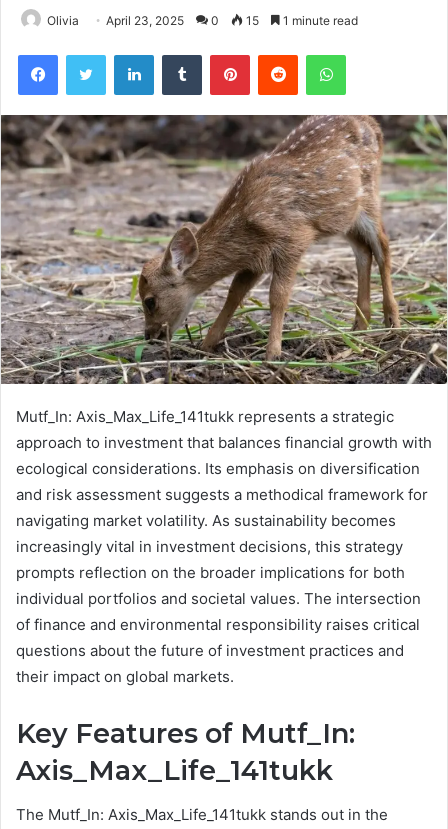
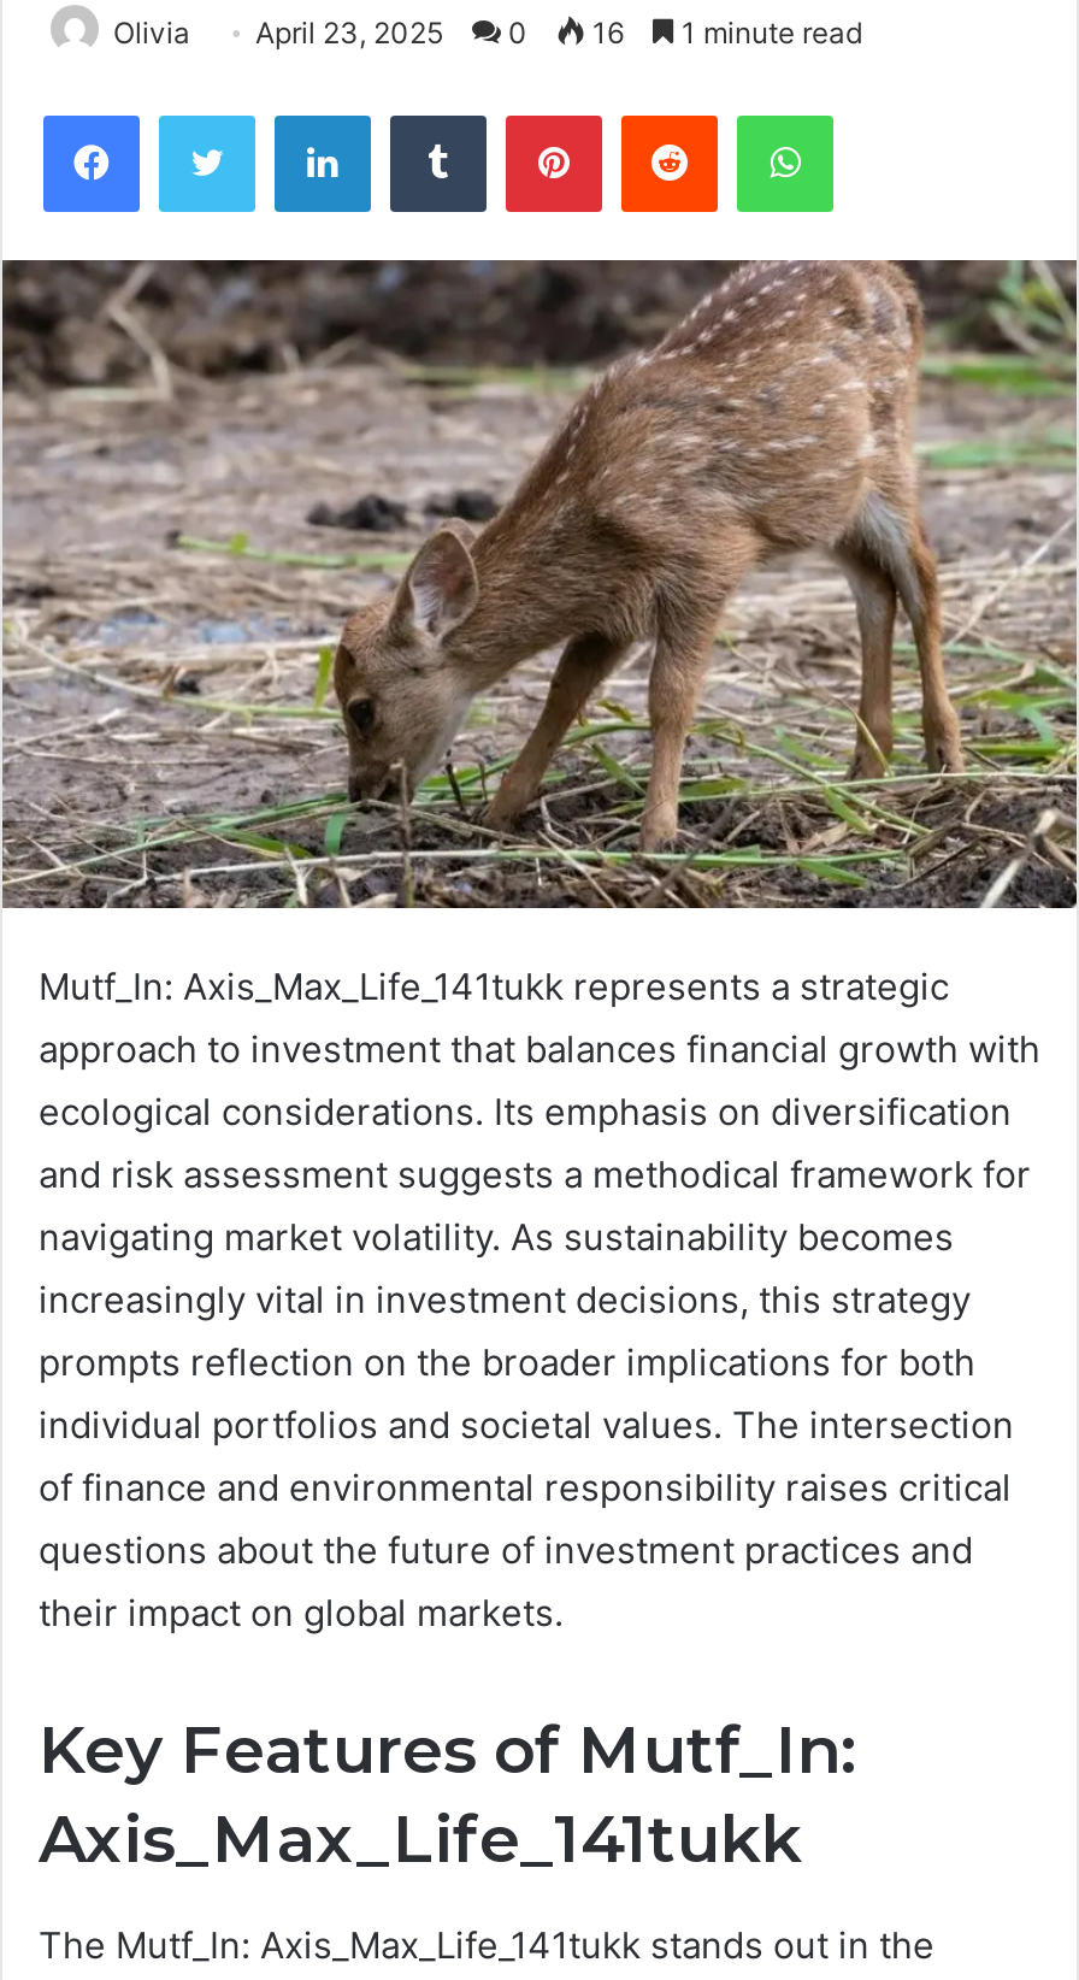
[47,13,358,28] Olivia April 23, 2025 0 15 1 minute read -> [113,15,862,51] Olivia April 23, 2025 0 16 1 minute read

